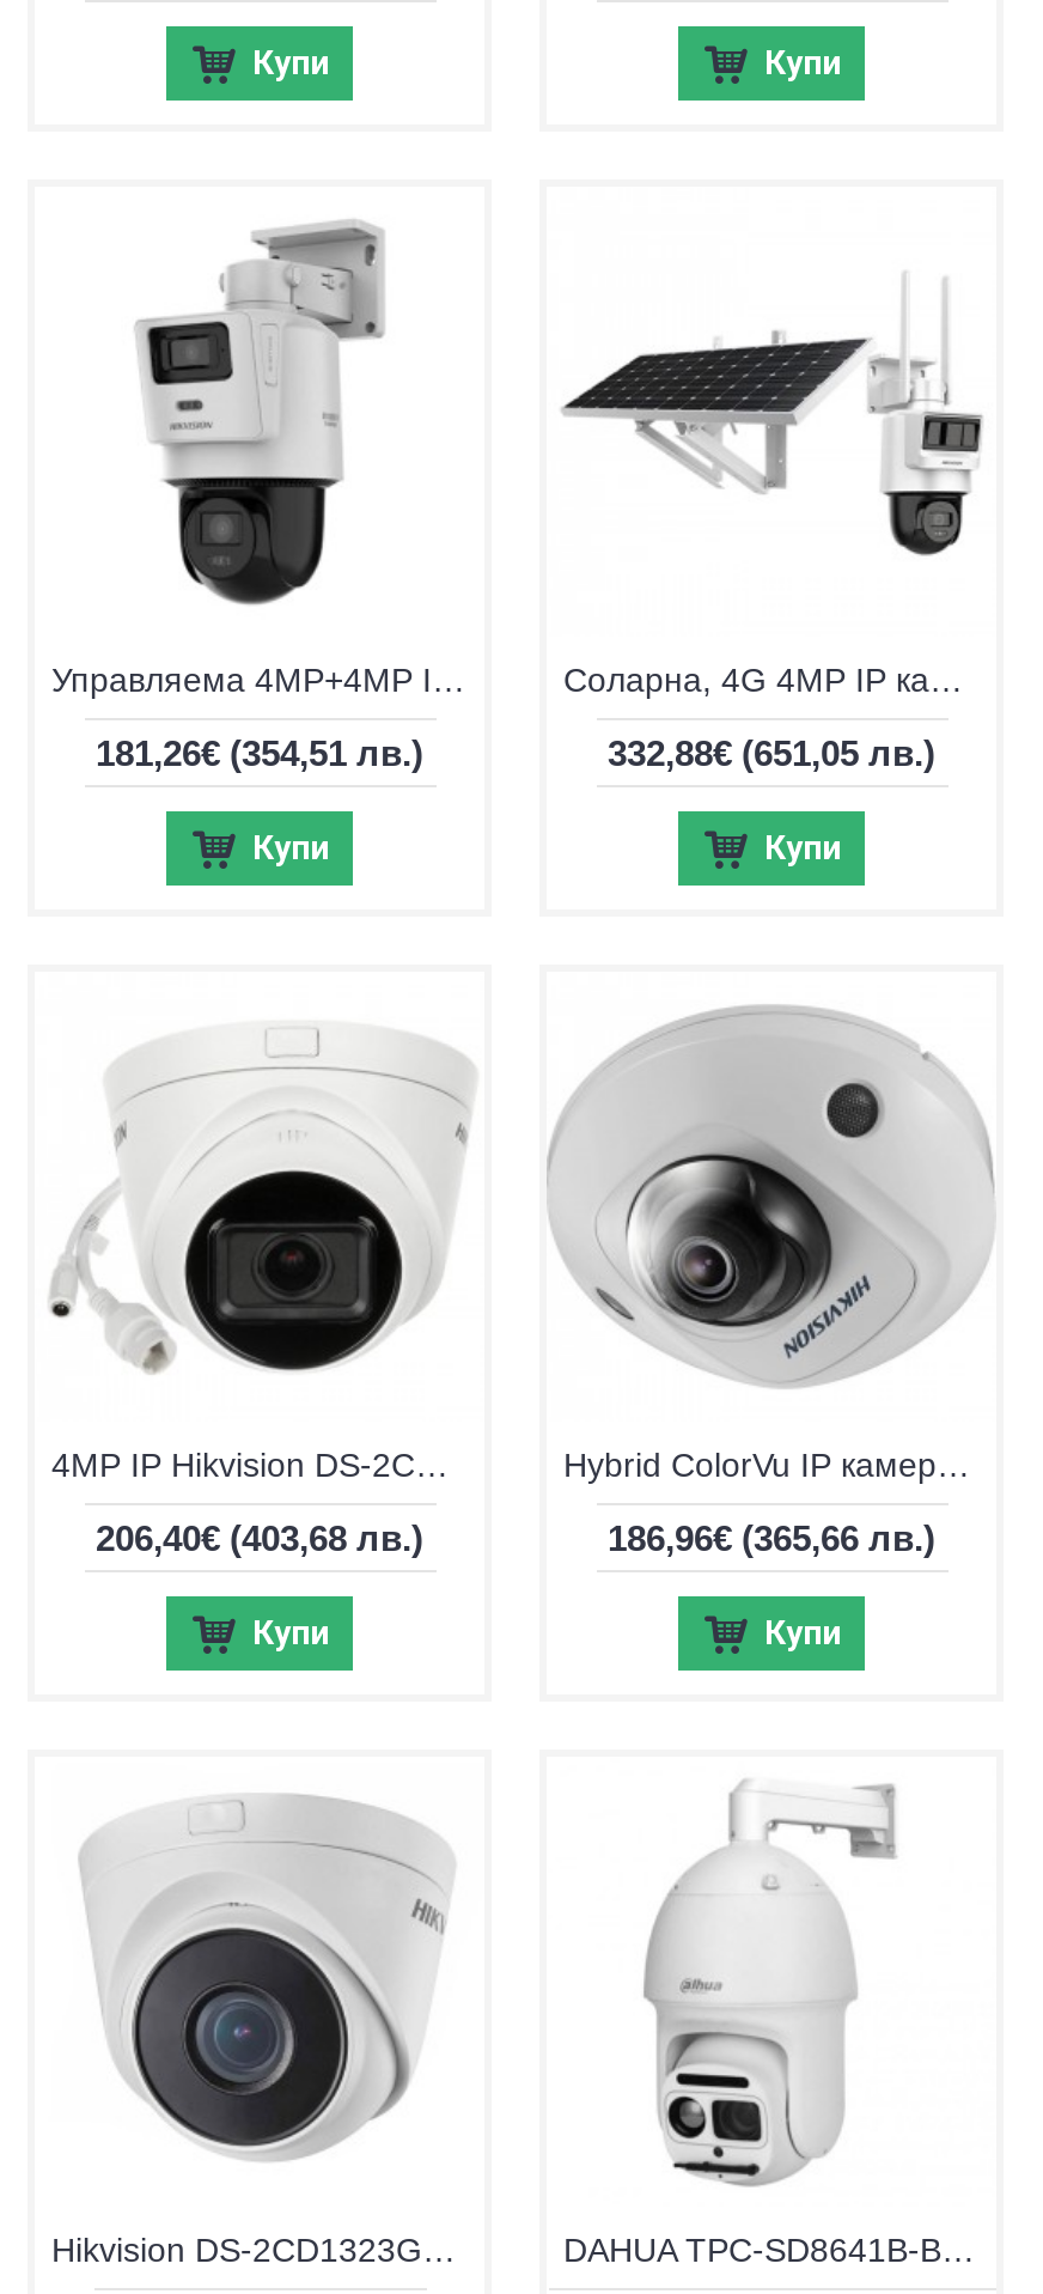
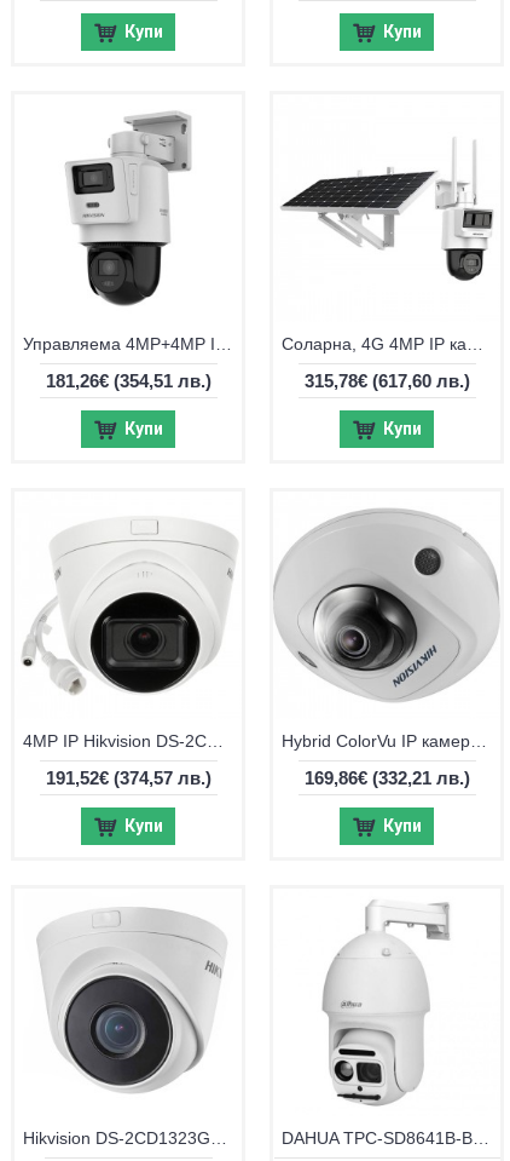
[608,732,935,773] 332,88€(651,05 лв.) -> [304,370,470,391] 315,78€(617,60 лв.)
[96,1517,423,1558] 206,40€(403,68 лв.) -> [45,768,211,788] 191,52€(374,57 лв.)
[608,1517,935,1558] 186,96€(365,66 лв.) -> [304,768,470,788] 169,86€(332,21 лв.)

